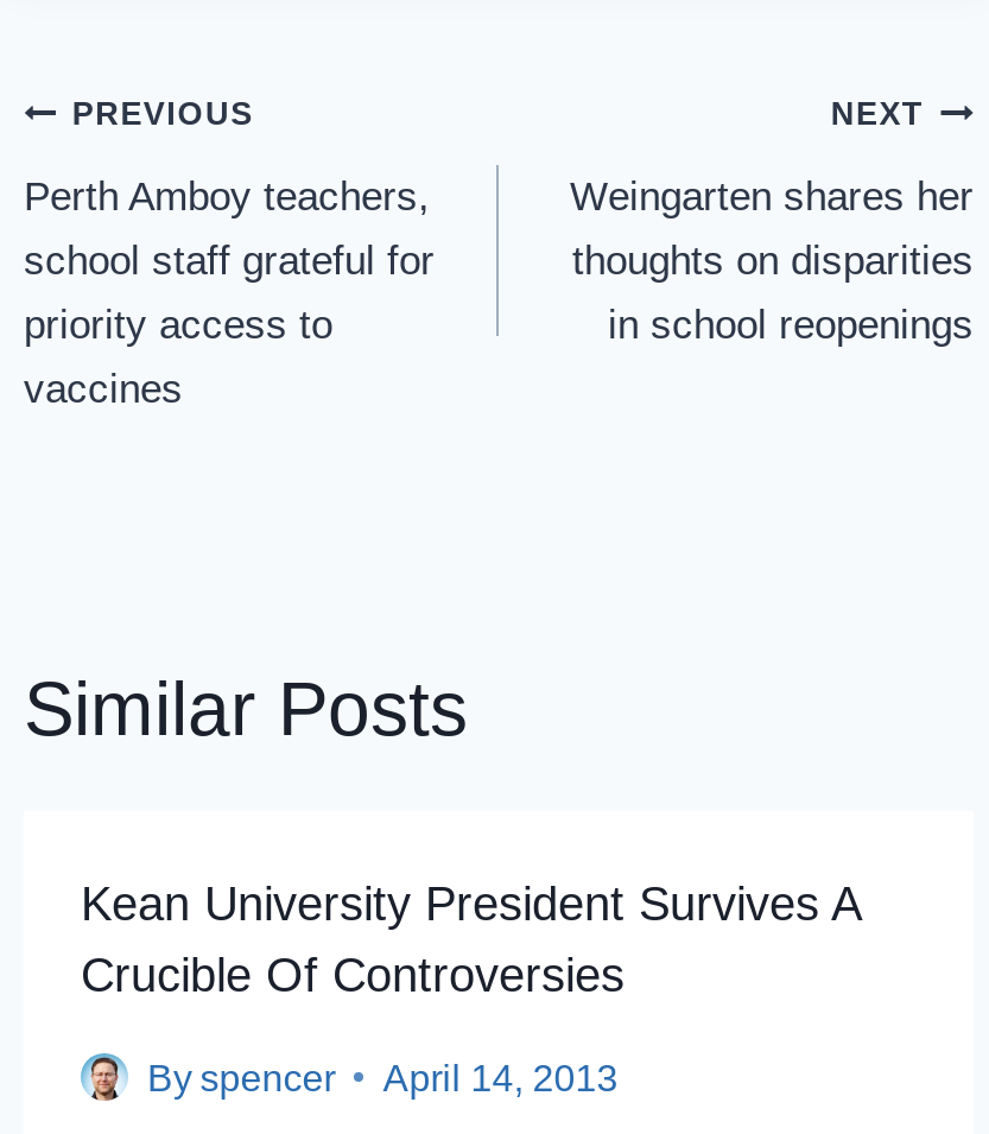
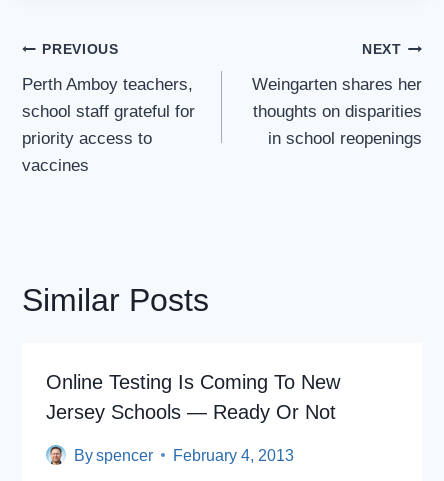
[81,877,860,1000] Kean University President Survives A | Crucible Of Controversies -> [46,371,340,423] Online Testing Is Coming To New | Jersey Schools — Ready Or Not
[147,1057,618,1098] By spencer April 14, 2013 -> [74,447,294,464] By spencer February 4, 2013

